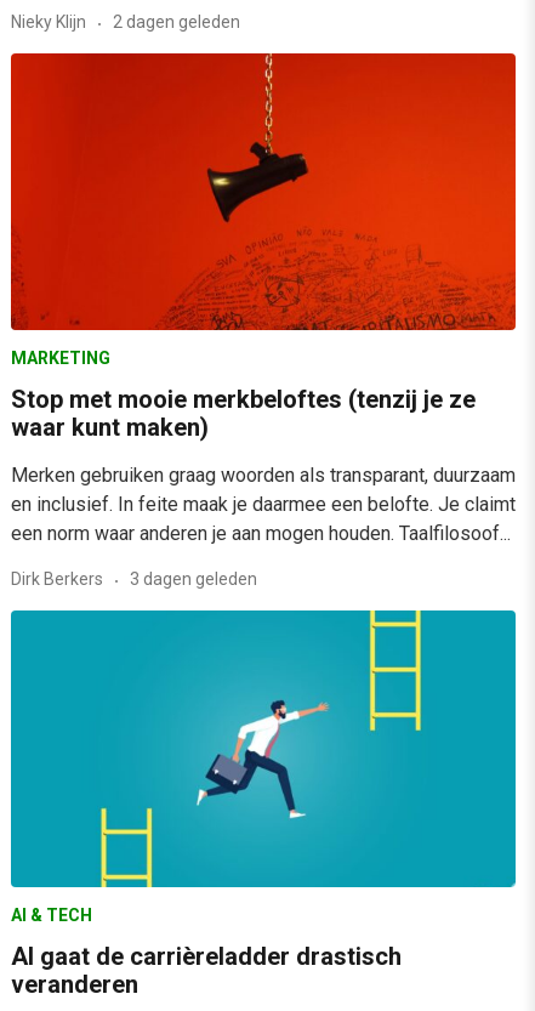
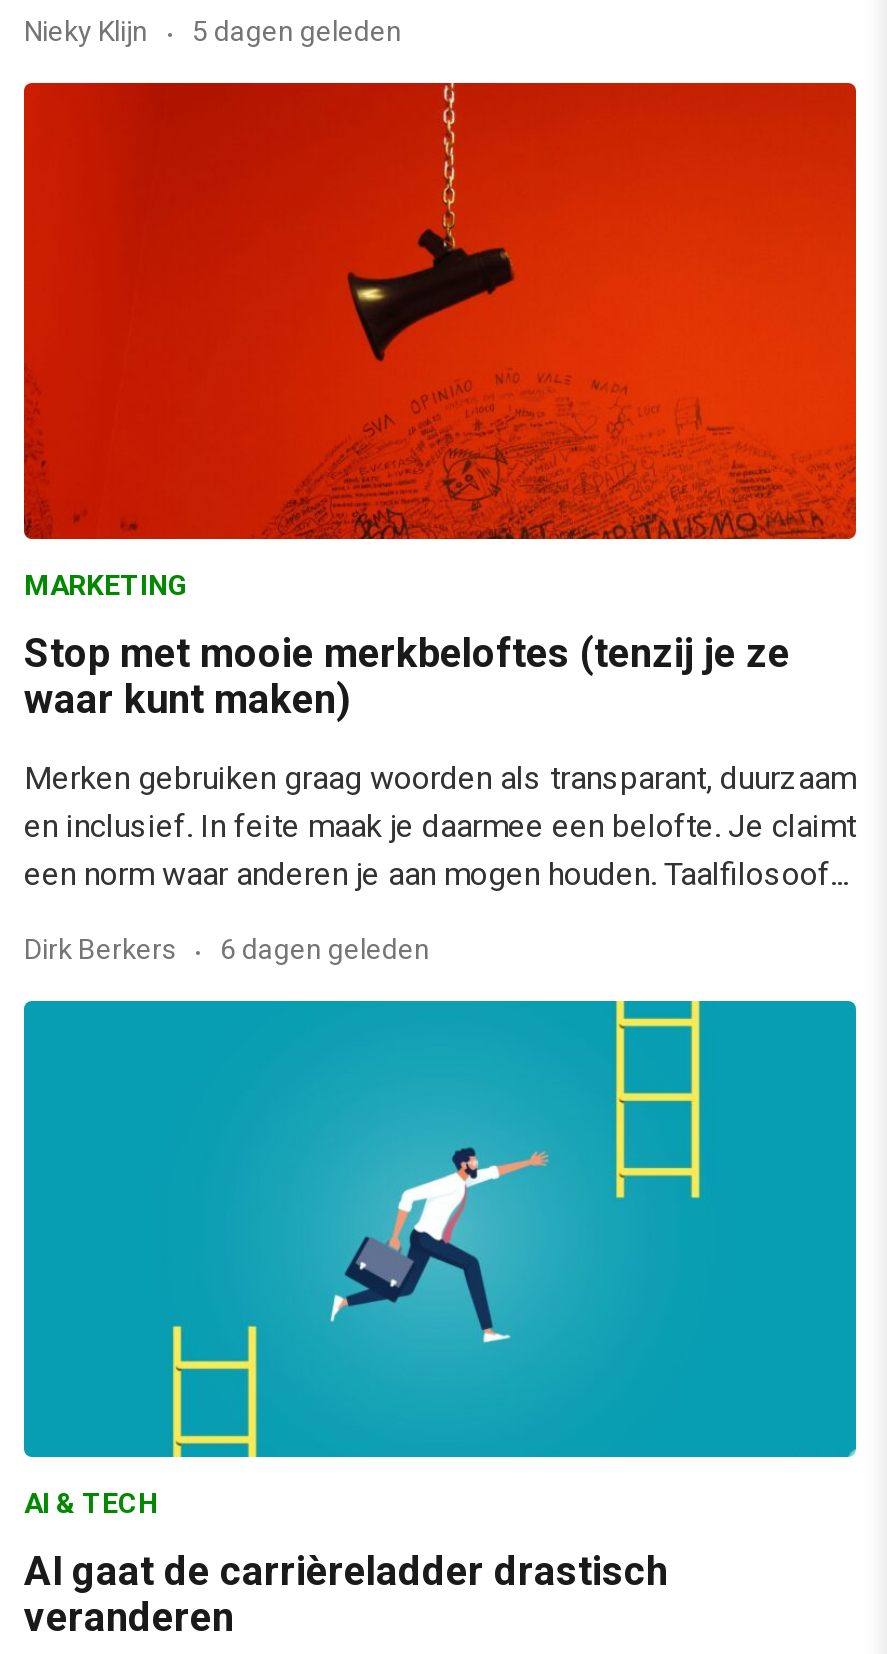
[113,13,240,32] 2 dagen geleden -> [192,16,402,48] 5 dagen geleden
[130,570,257,589] 3 dagen geleden -> [220,934,430,966] 6 dagen geleden

